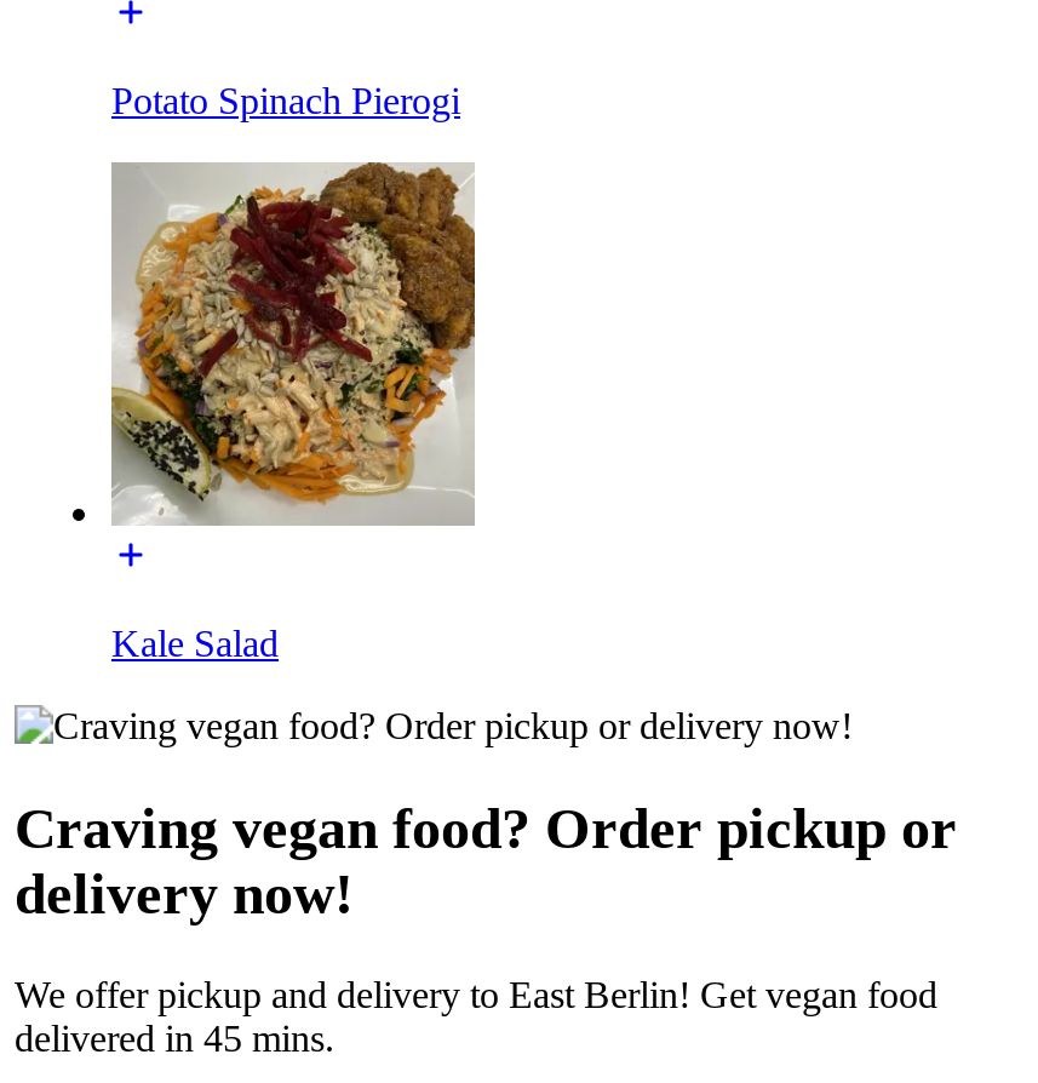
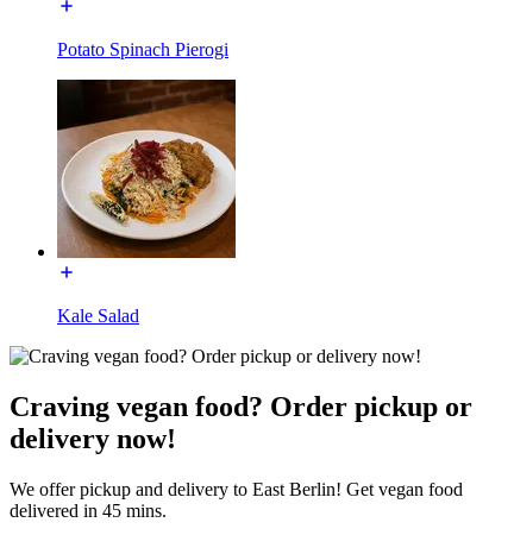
[111,160,475,523] [image] -> [57,78,237,258] [image]

